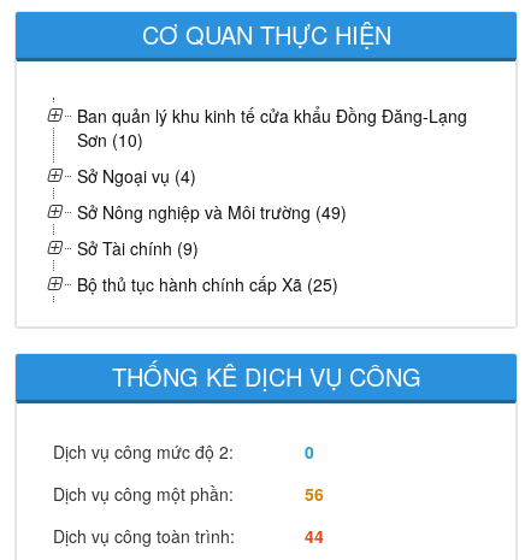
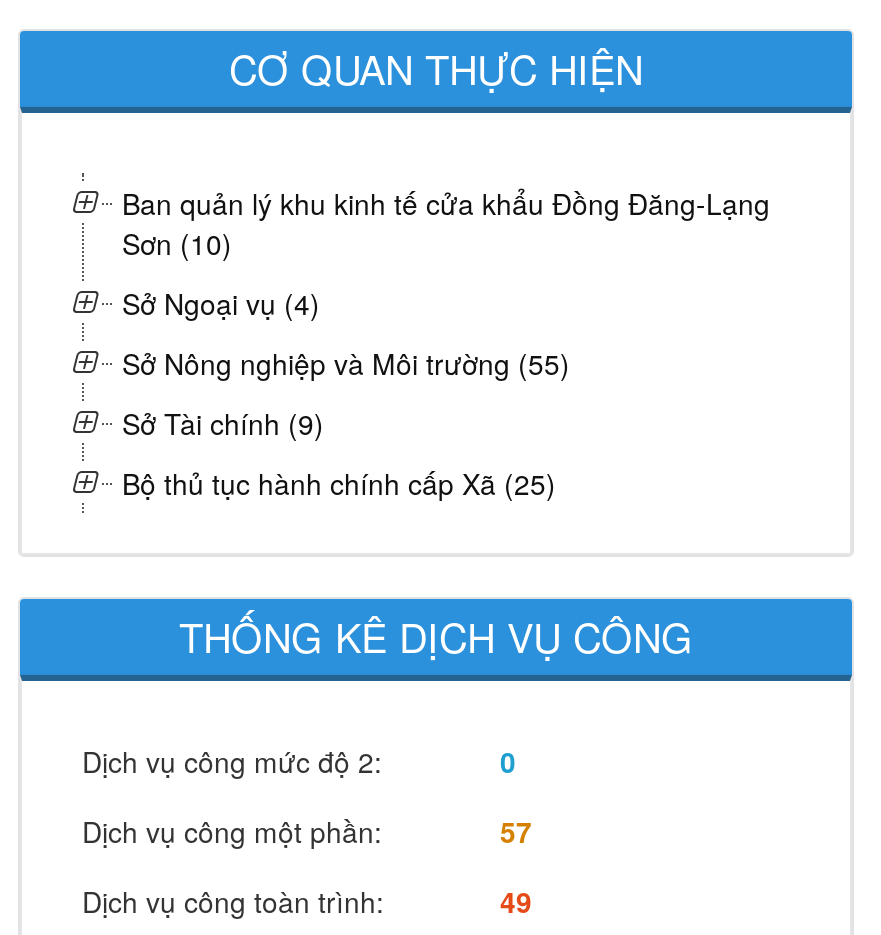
[77,200,347,224] Sở Nông nghiệp và Môi trường (49) -> [122,343,570,383] Sở Nông nghiệp và Môi trường (55)
[305,482,324,506] 56 -> [500,811,532,851] 57
[305,524,324,548] 44 -> [500,881,532,921] 49

